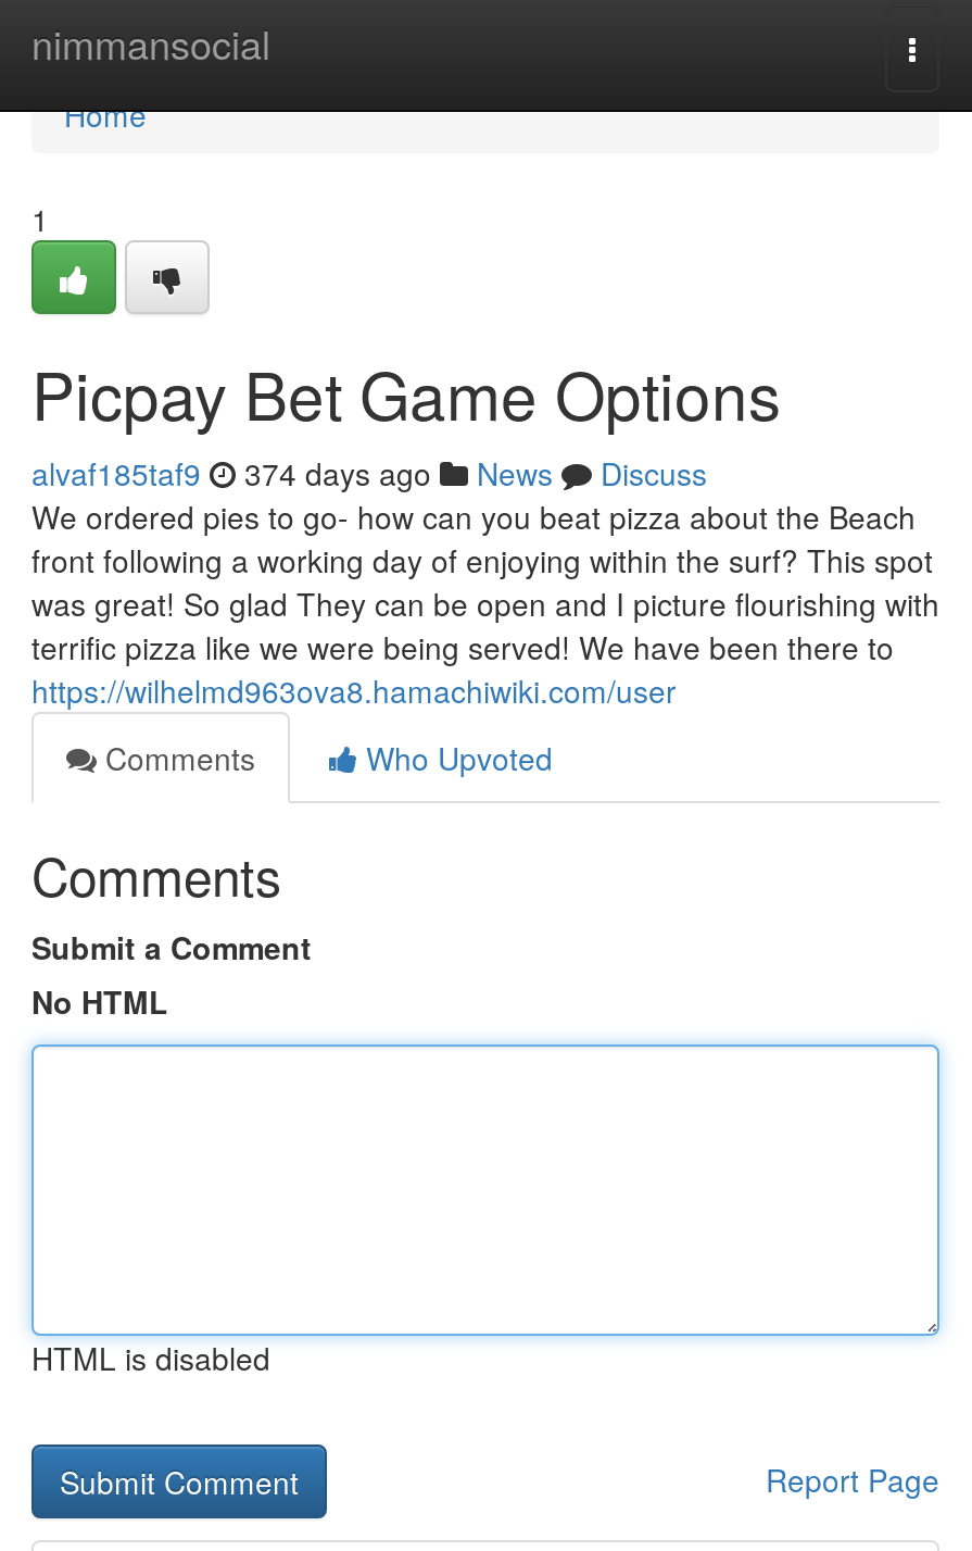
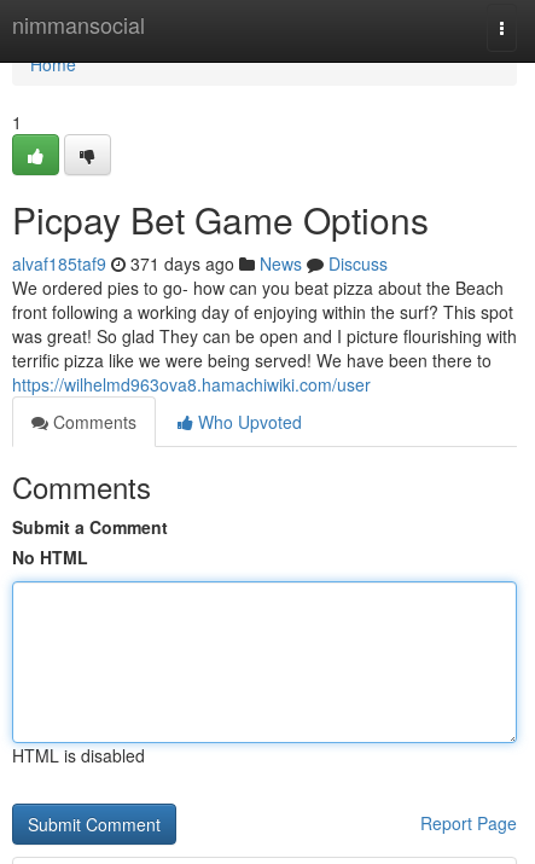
[31,451,707,495] alvaf185taf9 374 days ago News Discuss -> [12,251,388,276] alvaf185taf9 371 days ago News Discuss

